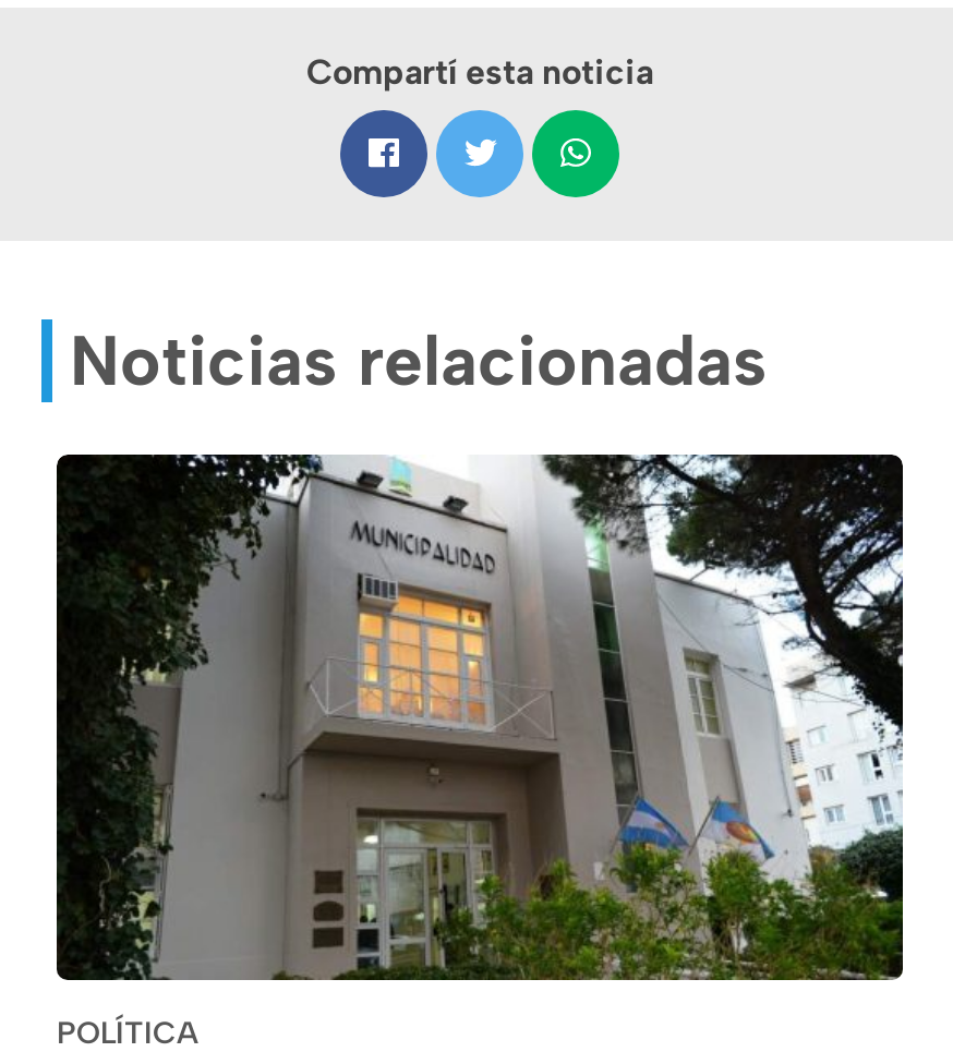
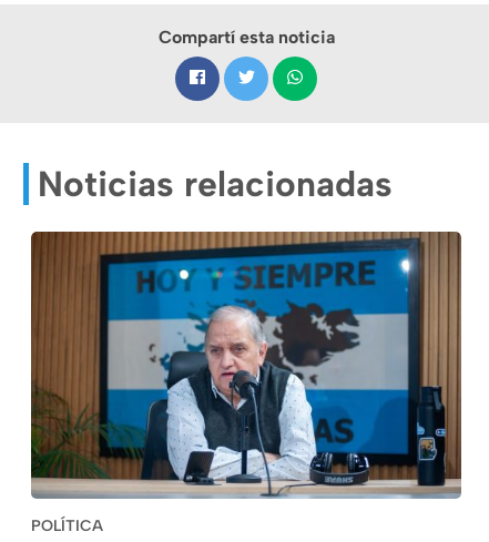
[55,452,905,982] [image] -> [30,231,462,499] [image]

